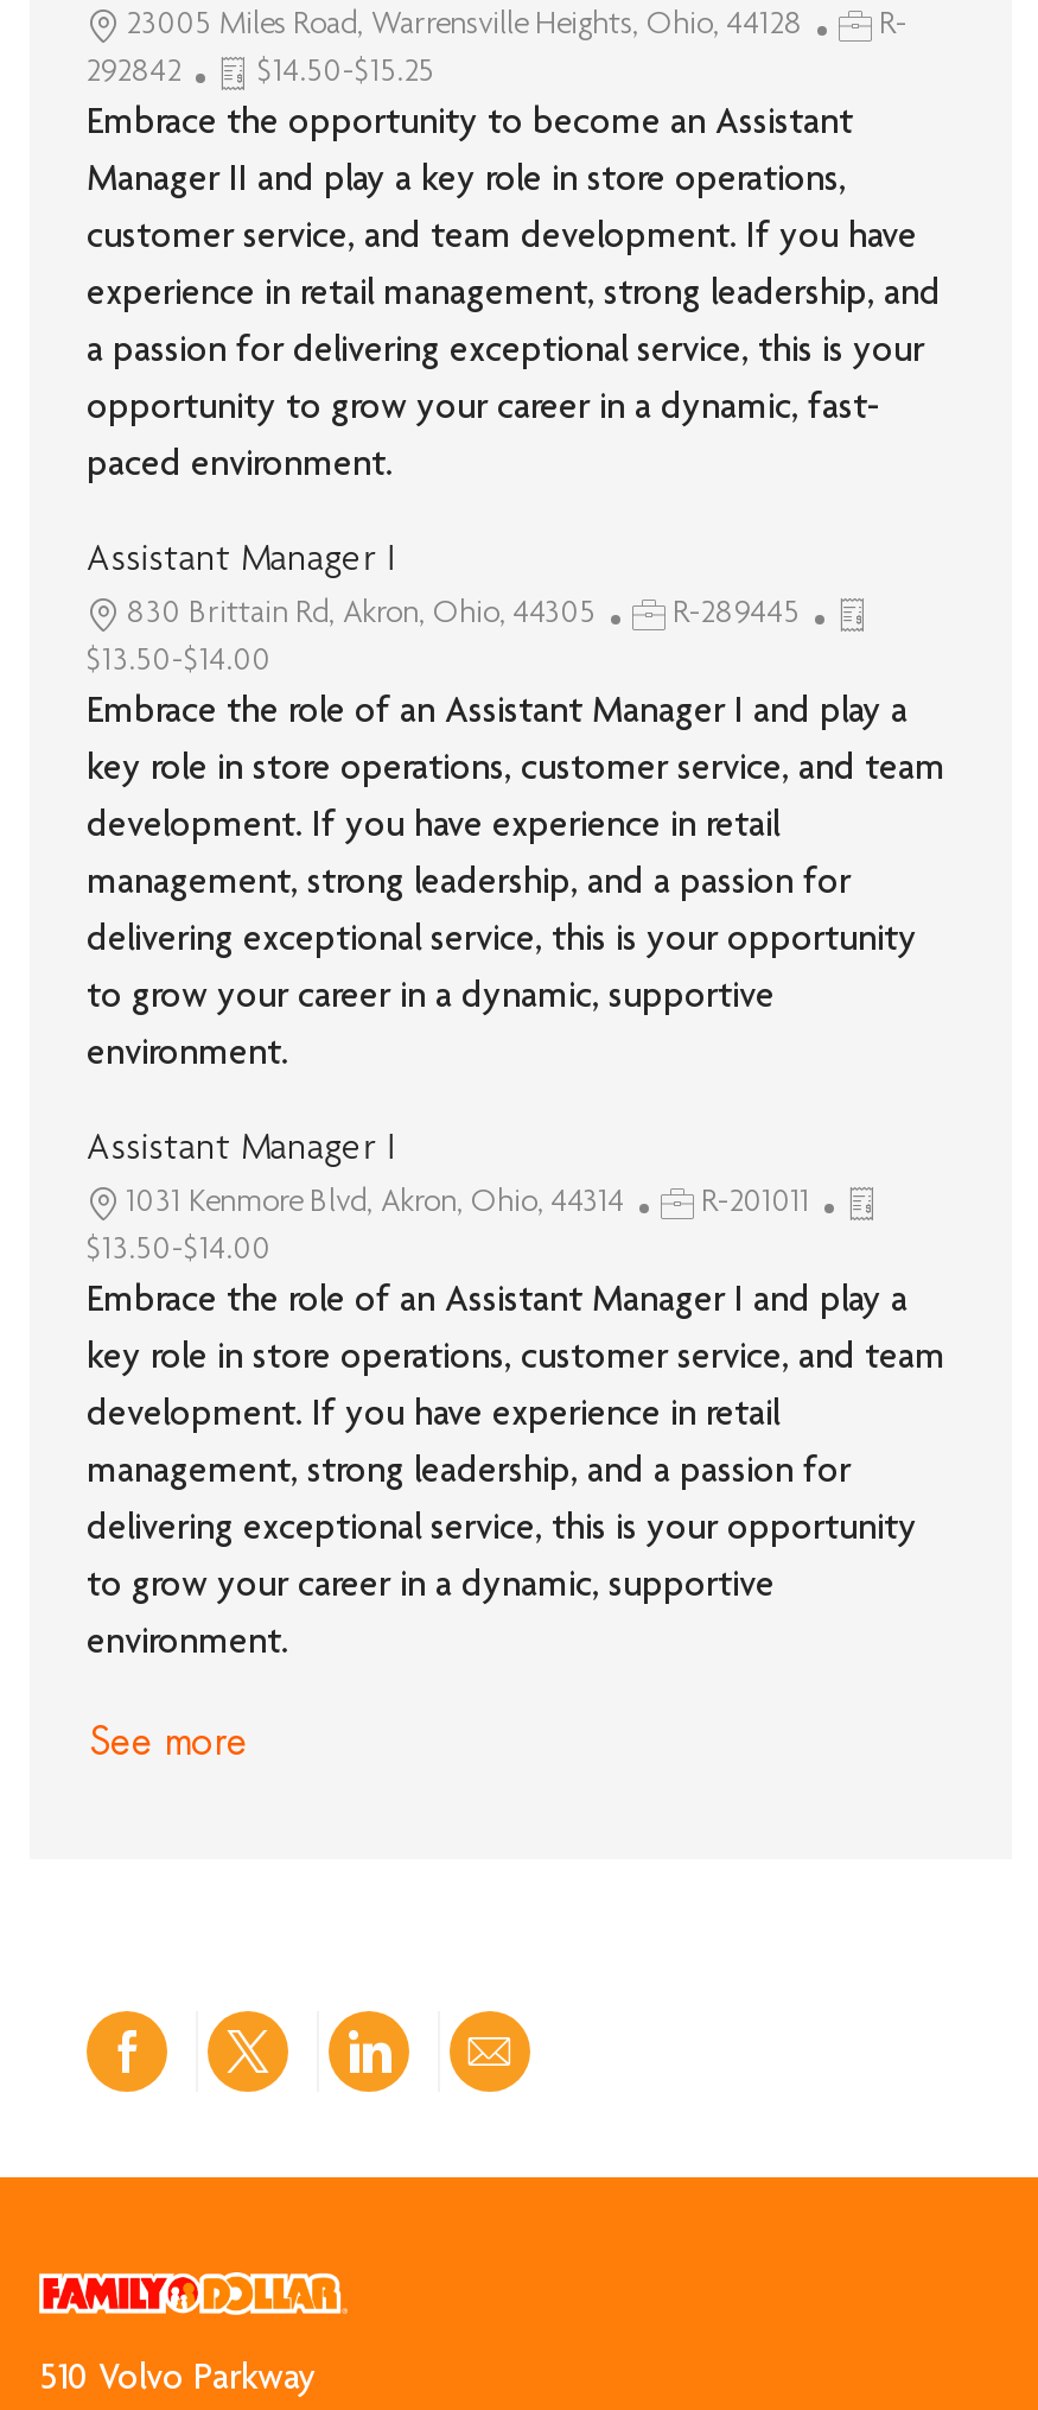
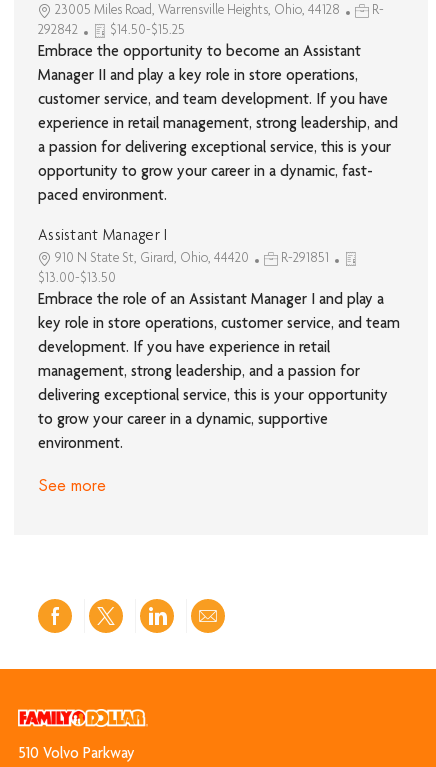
[87,599,945,1269] 830 Brittain Rd, Akron, Ohio, 44305 | R-289445 | $13.50-$14.00 | Embrace the role of an Assistant Manager I and play a | key role in store operations, customer service, and team | development. If you have experience in retail | management, strong leadership, and a passion for | delivering exceptional service, this is your opportunity | to grow your career in a dynamic, supportive | environment. | Assistant Manager I | 1031 Kenmore Blvd, Akron, Ohio, 44314 | R-201011 | $13.50-$14.00 -> [38,252,329,286] 910 N State St, Girard, Ohio, 44420 | R-291851 | $13.00-$13.50

